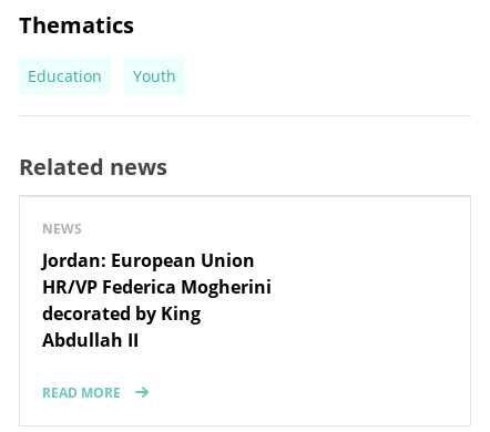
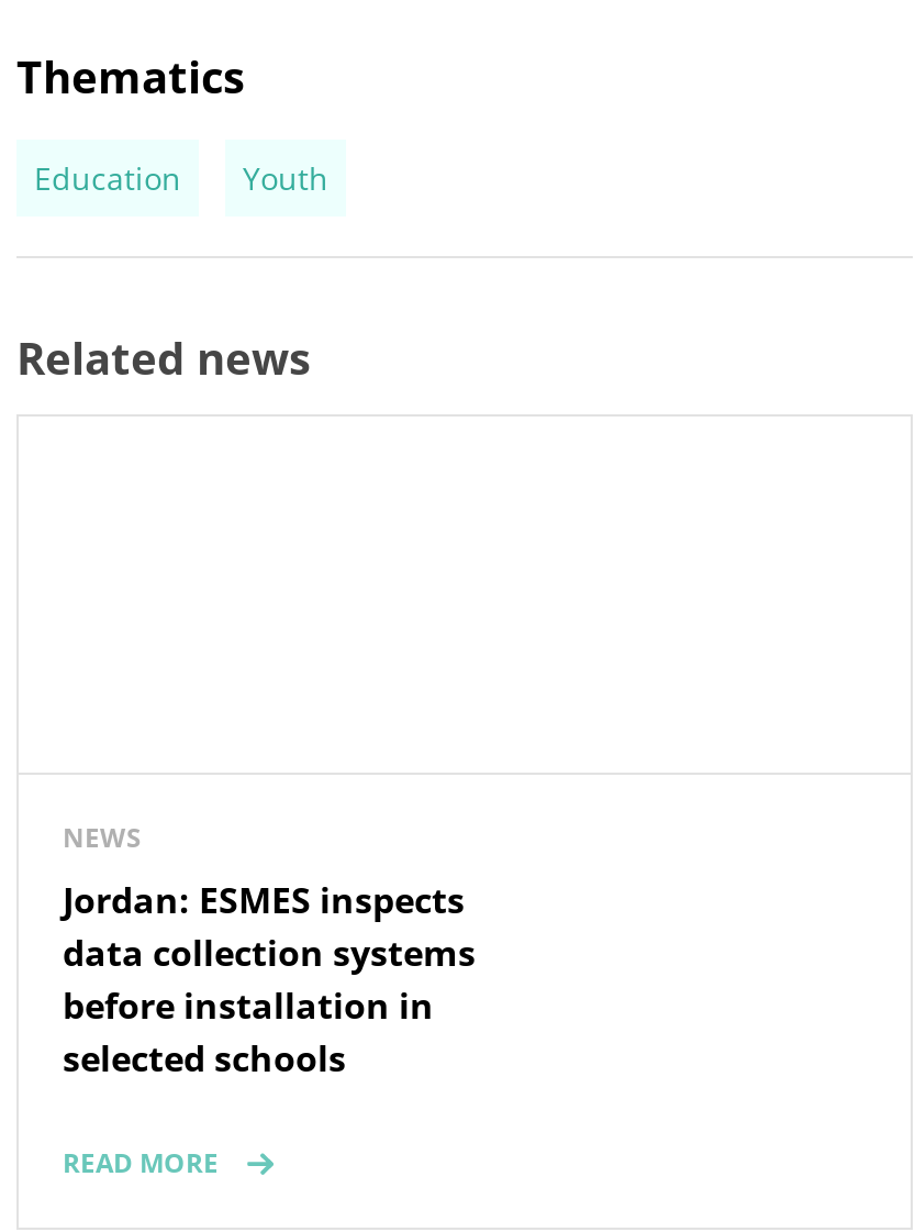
[42,248,272,352] Jordan: European Union | HR/VP Federica Mogherini | decorated by King | Abdullah II -> [63,877,476,1083] Jordan: ESMES inspects | data collection systems | before installation in | selected schools

